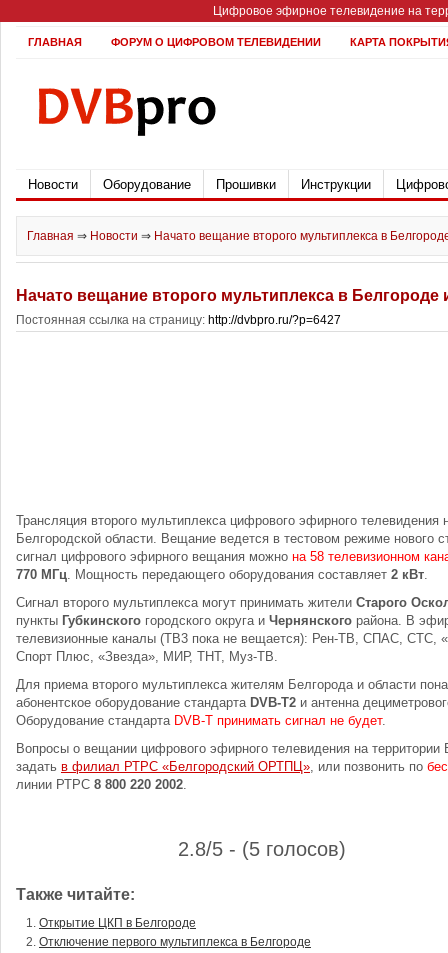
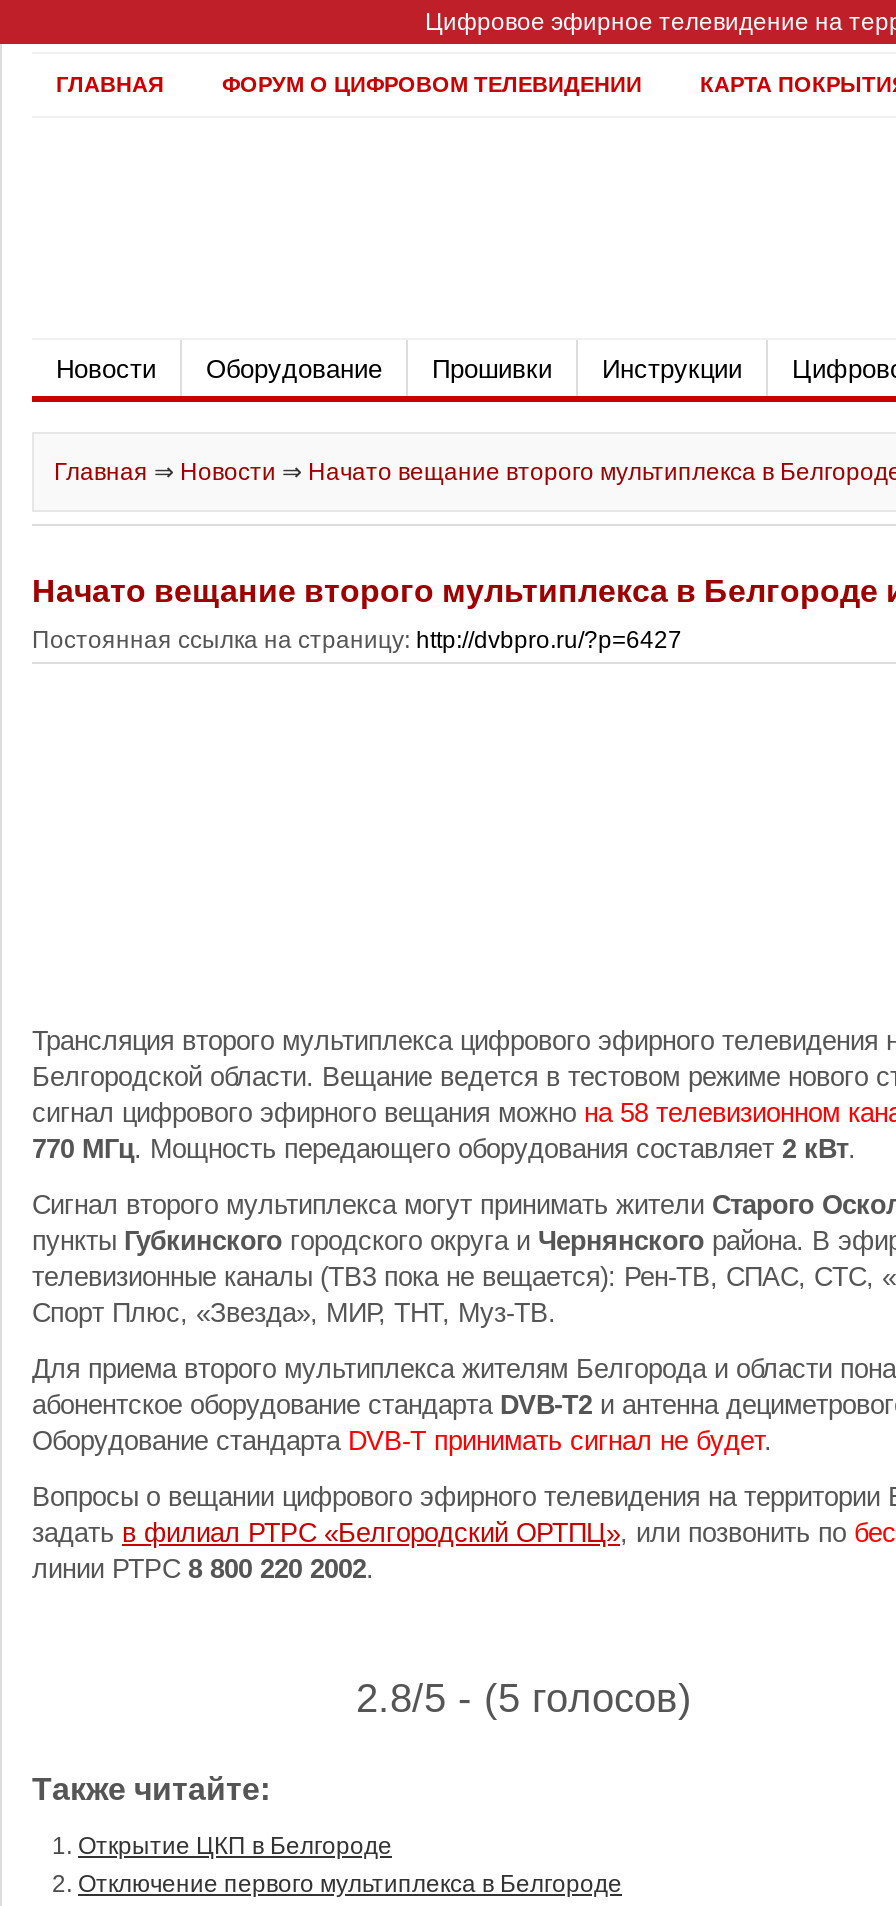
[38,87,217,137] [image] -> none

